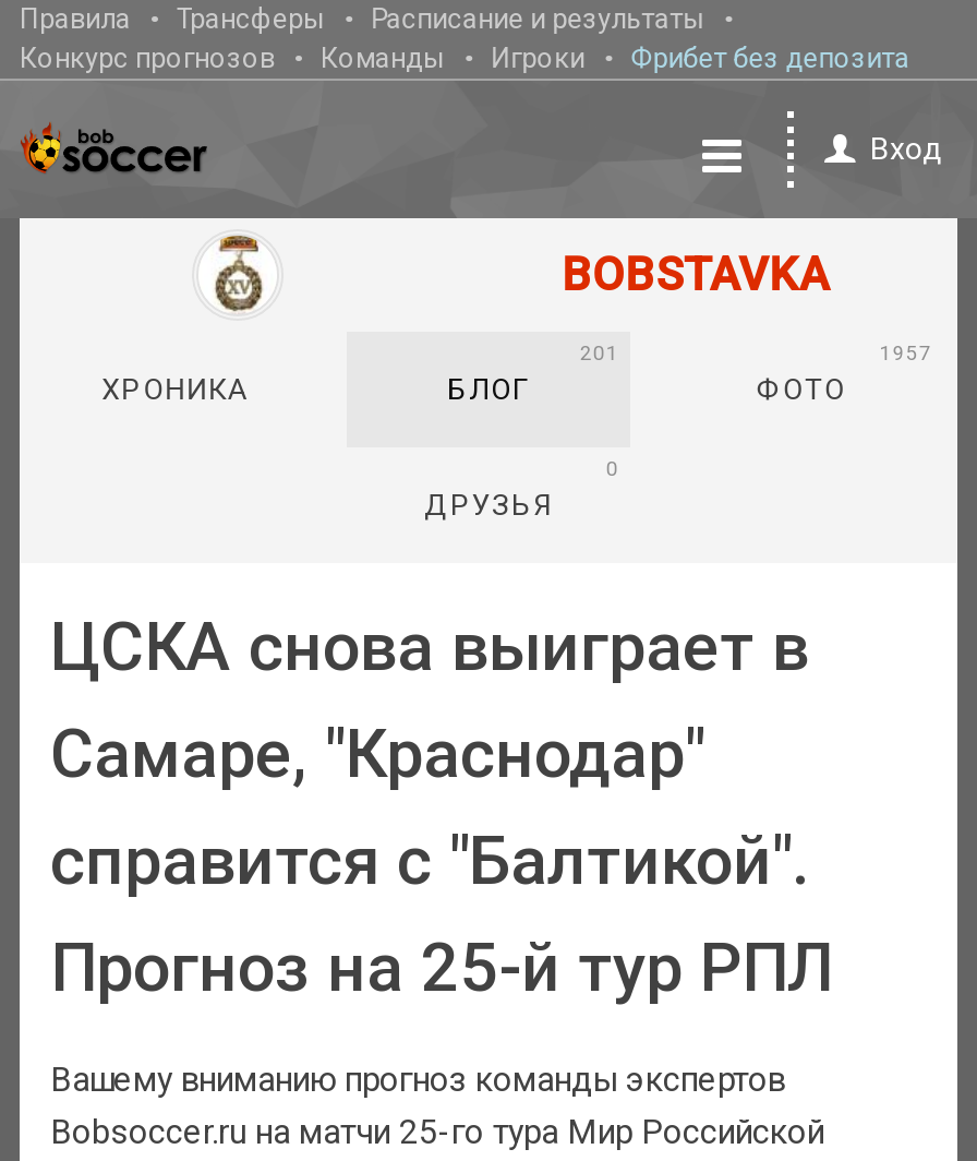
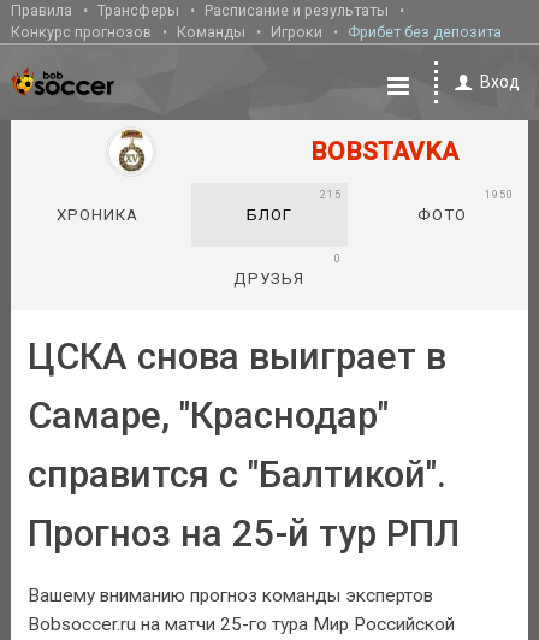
[580,340,619,364] 201 -> [320,187,342,200] 215
[879,340,932,364] 1957 -> [485,187,514,200] 1950

